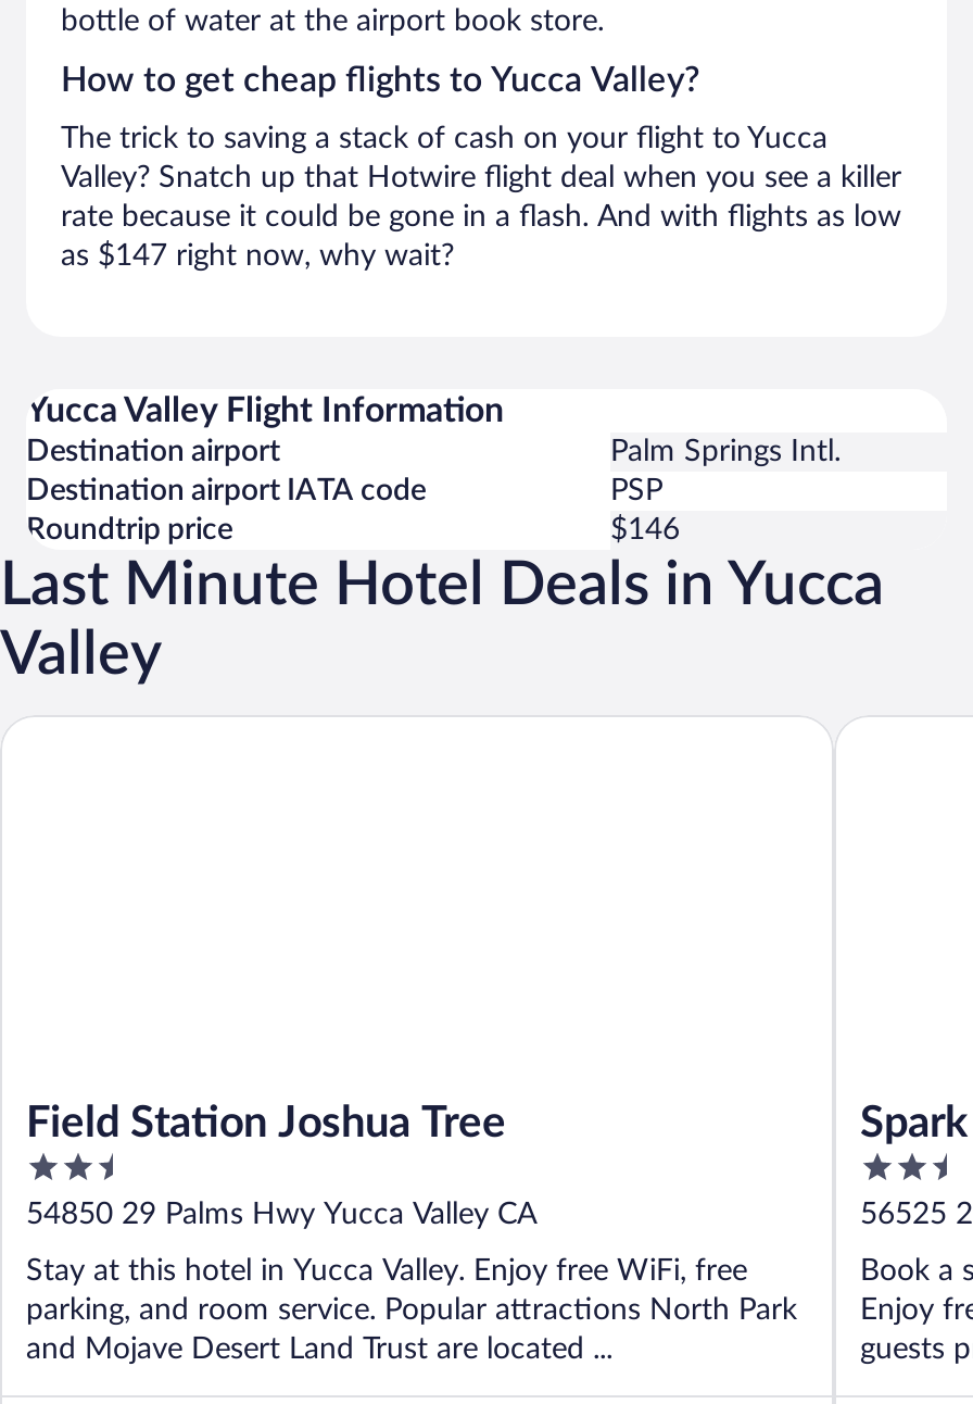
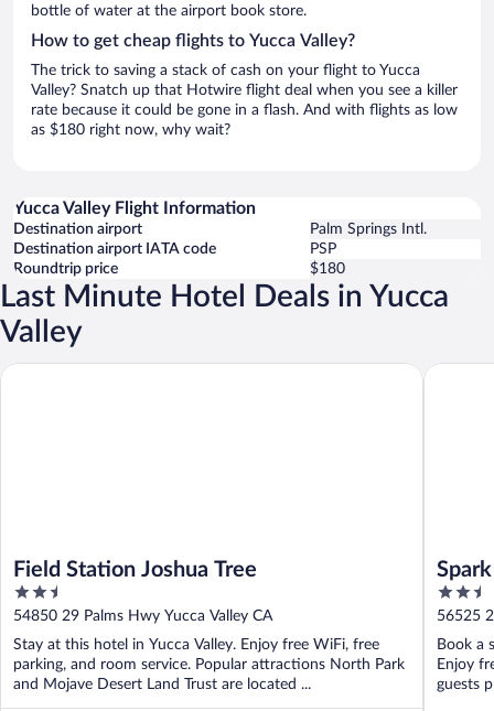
[61,241,454,271] as $147 right now, why wait? -> [31,122,230,137] as $180 right now, why wait?
[610,514,680,545] $146 -> [310,261,345,276] $180

